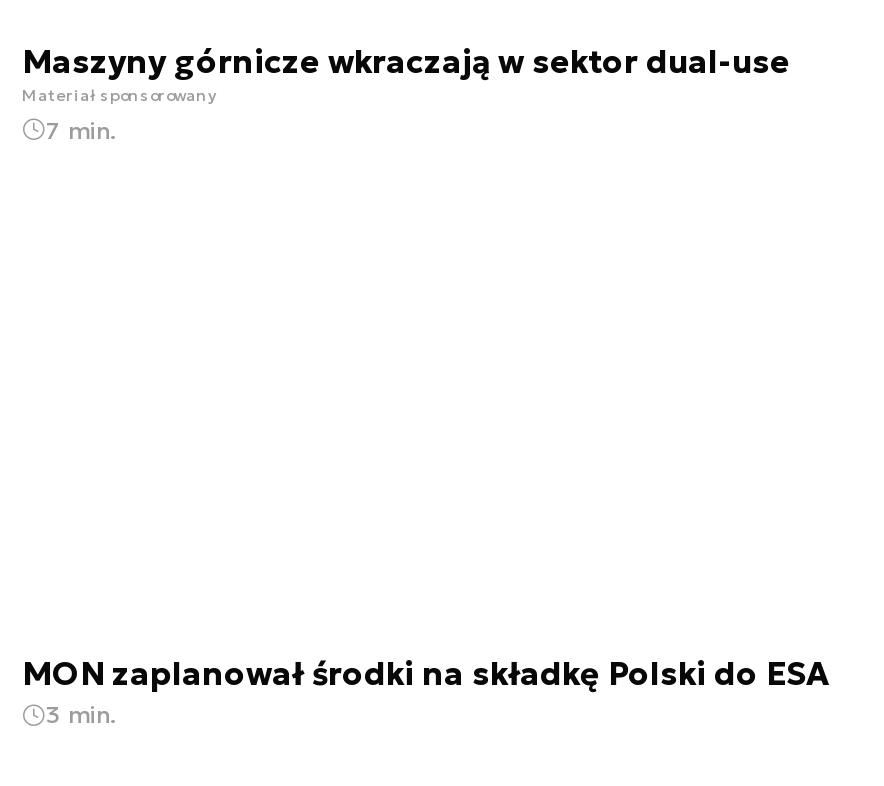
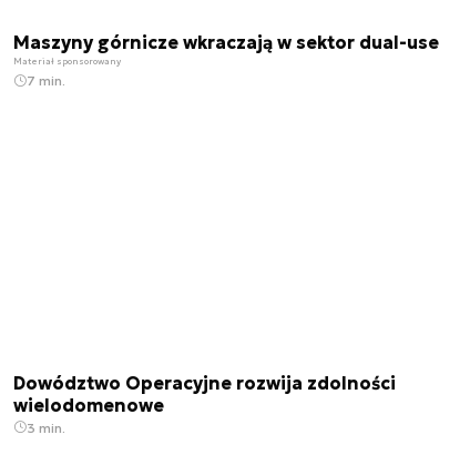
[22,653,830,693] MON zaplanował środki na składkę Polski do ESA -> [13,371,396,416] Dowództwo Operacyjne rozwija zdolności | wielodomenowe

